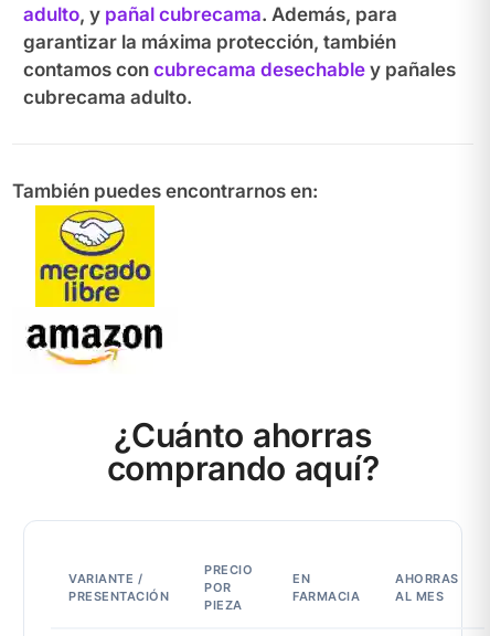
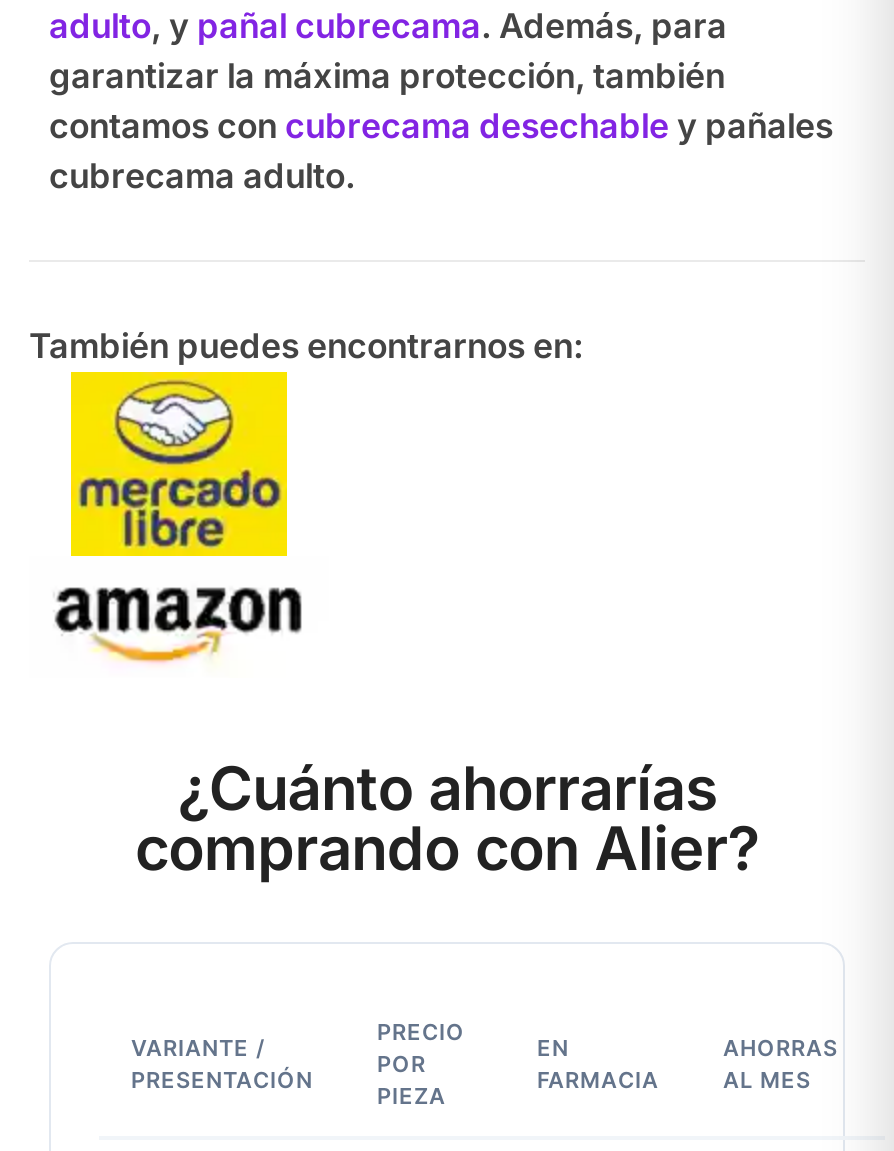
[107,415,379,488] ¿Cuánto ahorras | comprando aquí? -> [135,751,759,883] ¿Cuánto ahorrarías | comprando con Alier?

